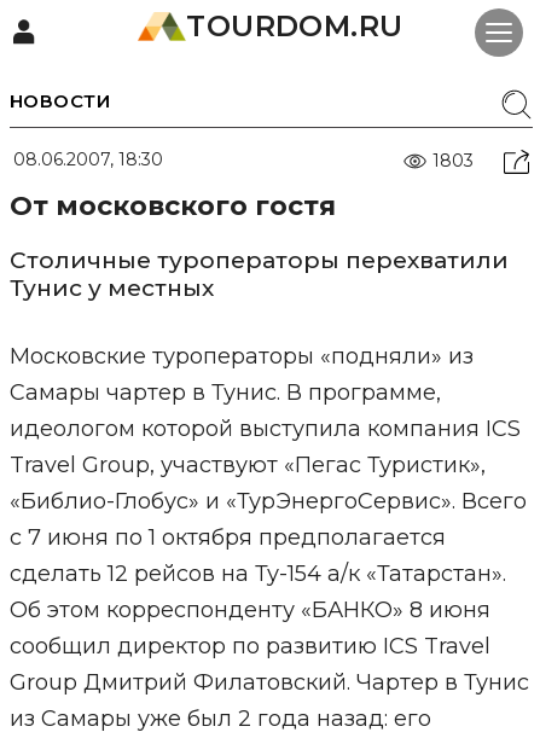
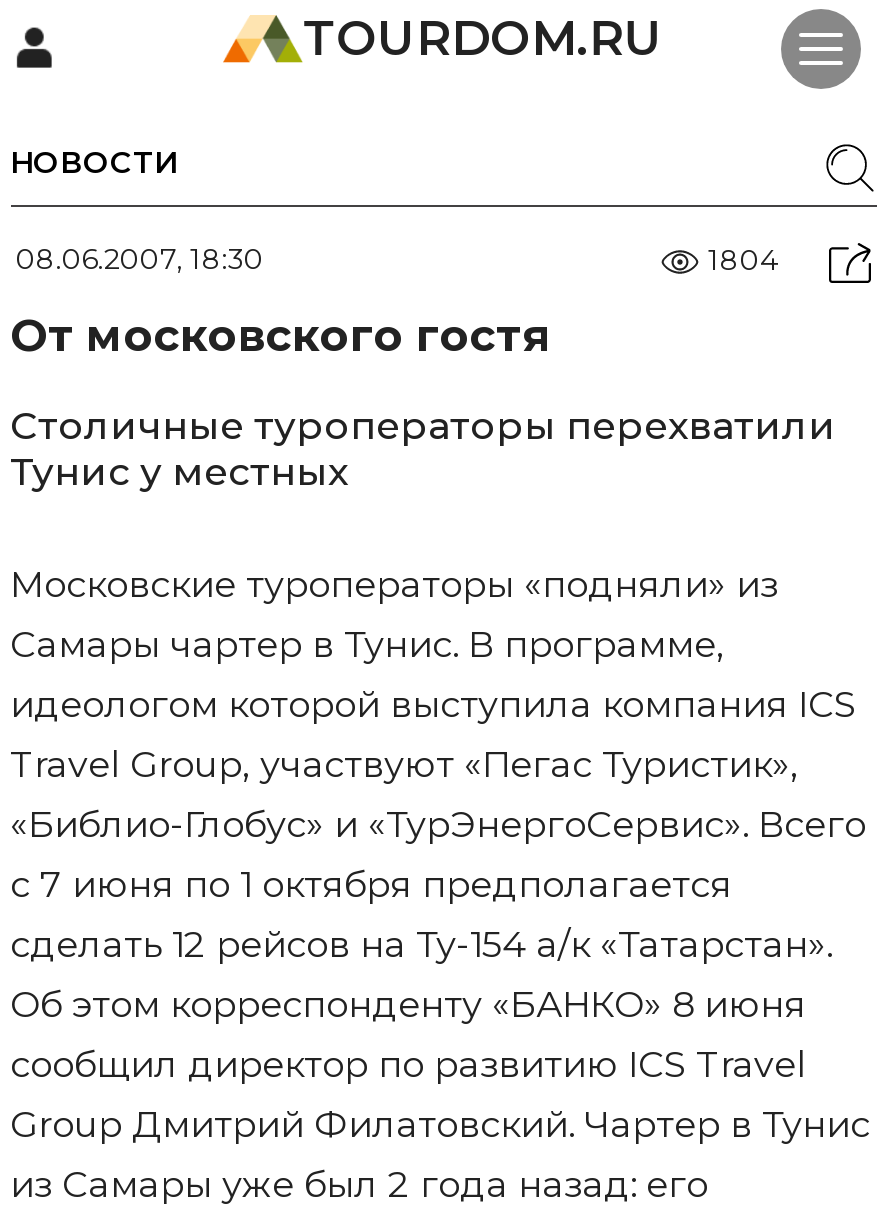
[427,149,473,171] 1803 -> [700,242,778,278] 1804

